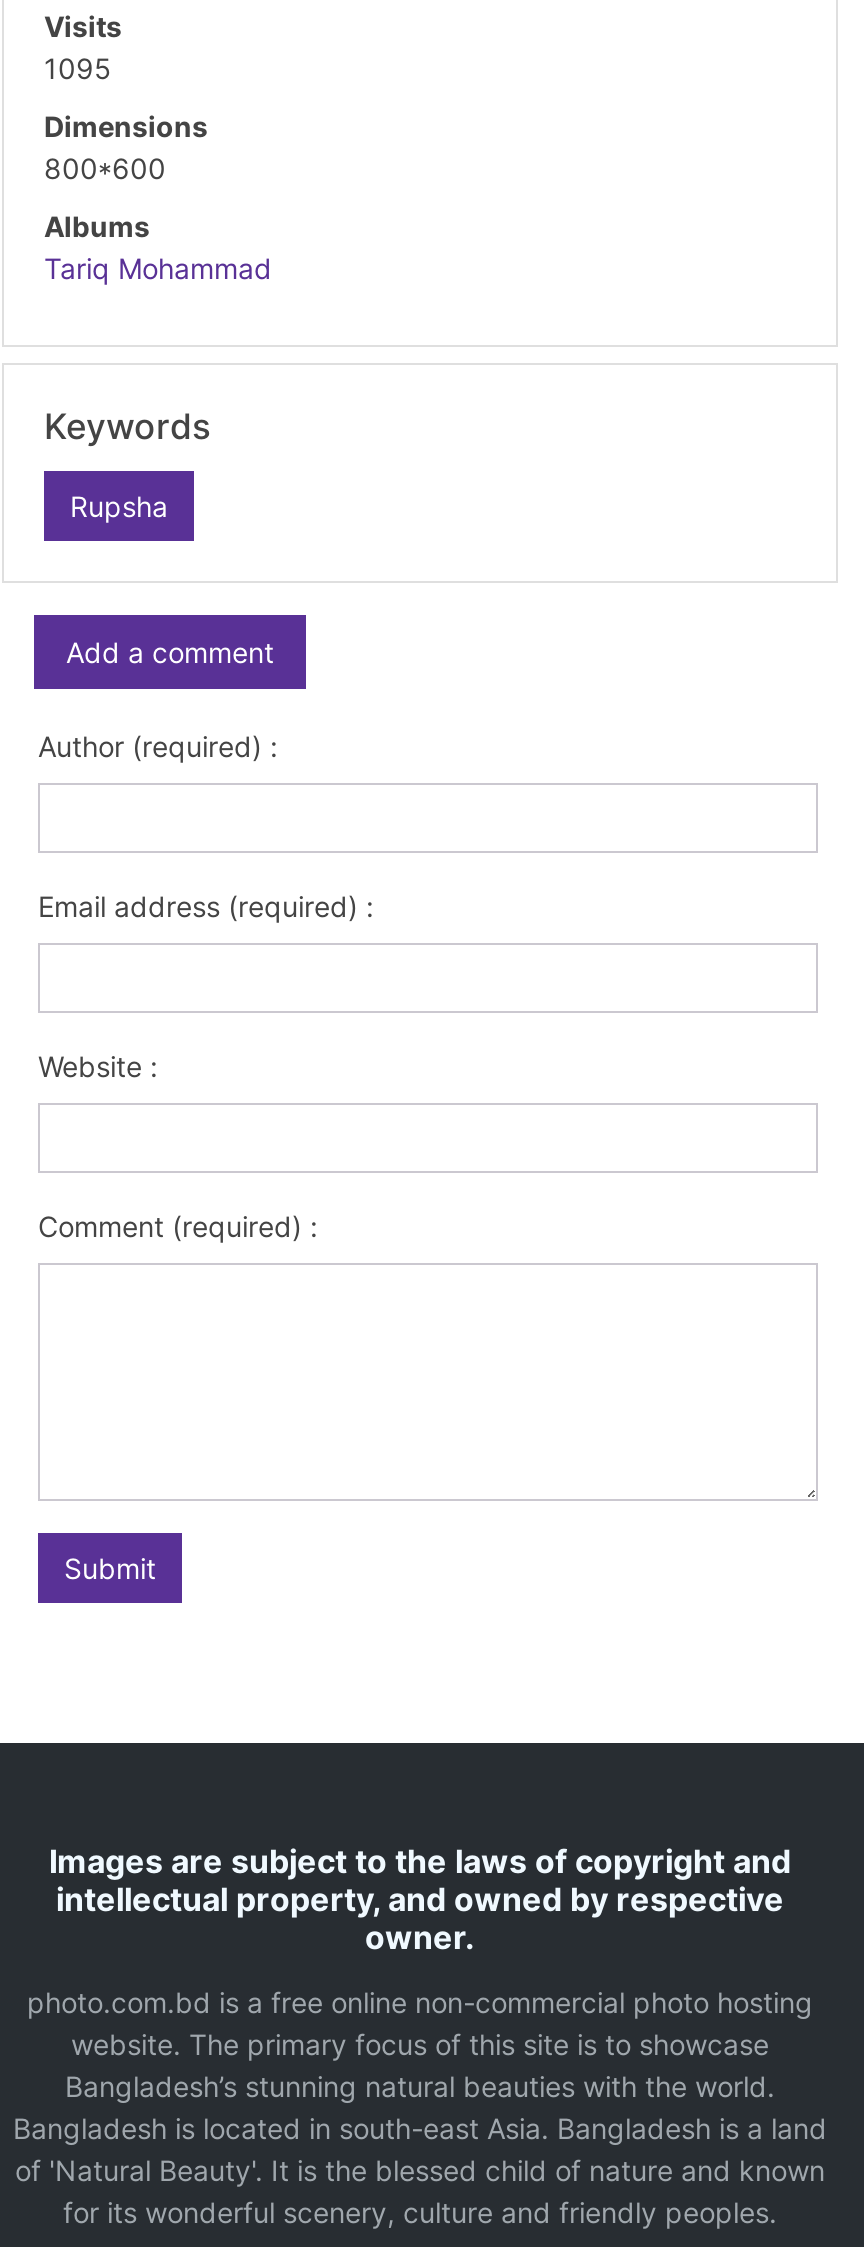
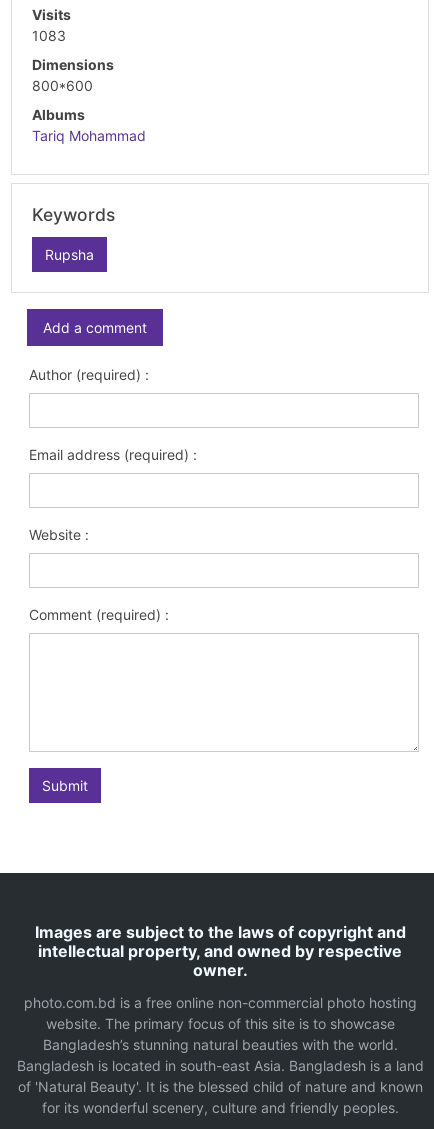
[44,52,112,86] 1095 -> [32,27,66,44] 1083

